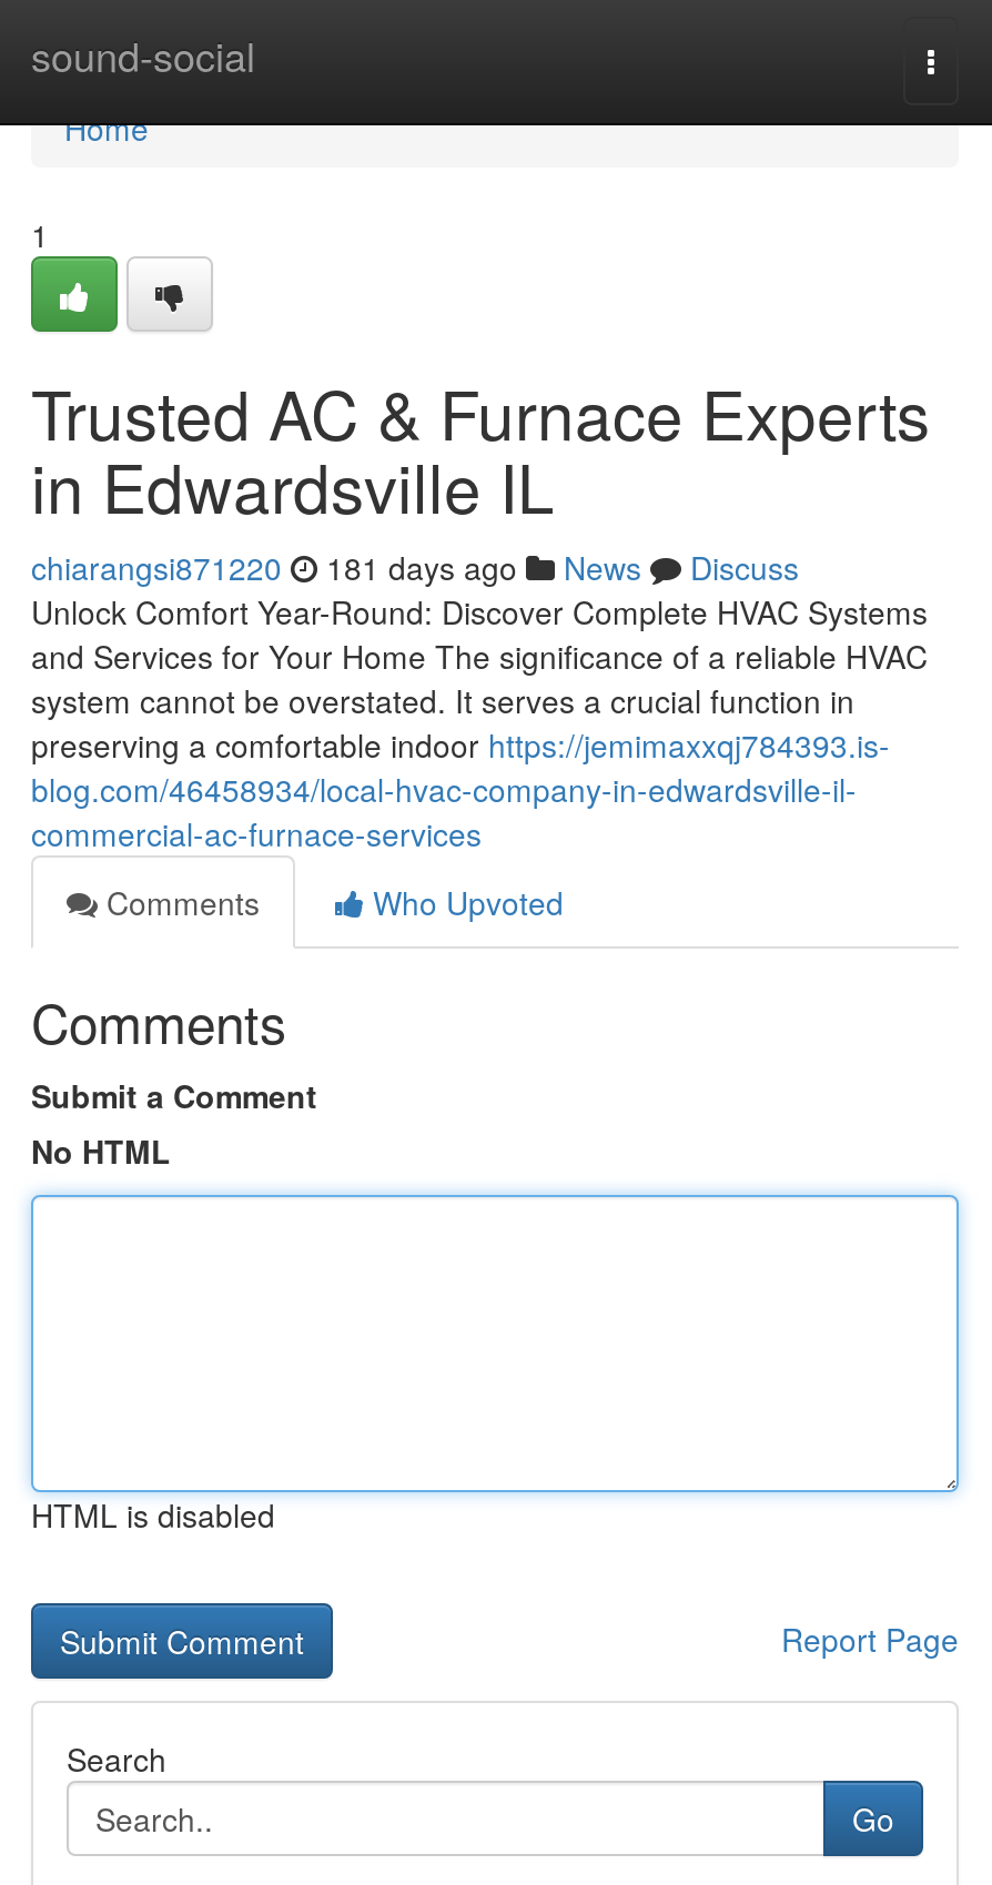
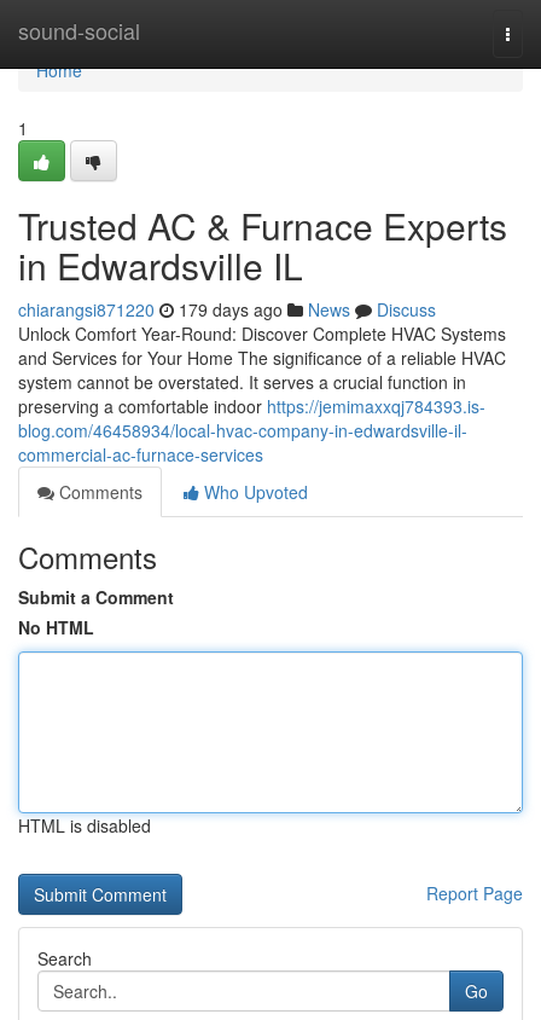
[31,545,799,589] chiarangsi871220 181 days ago News Discuss -> [18,297,436,321] chiarangsi871220 179 days ago News Discuss

